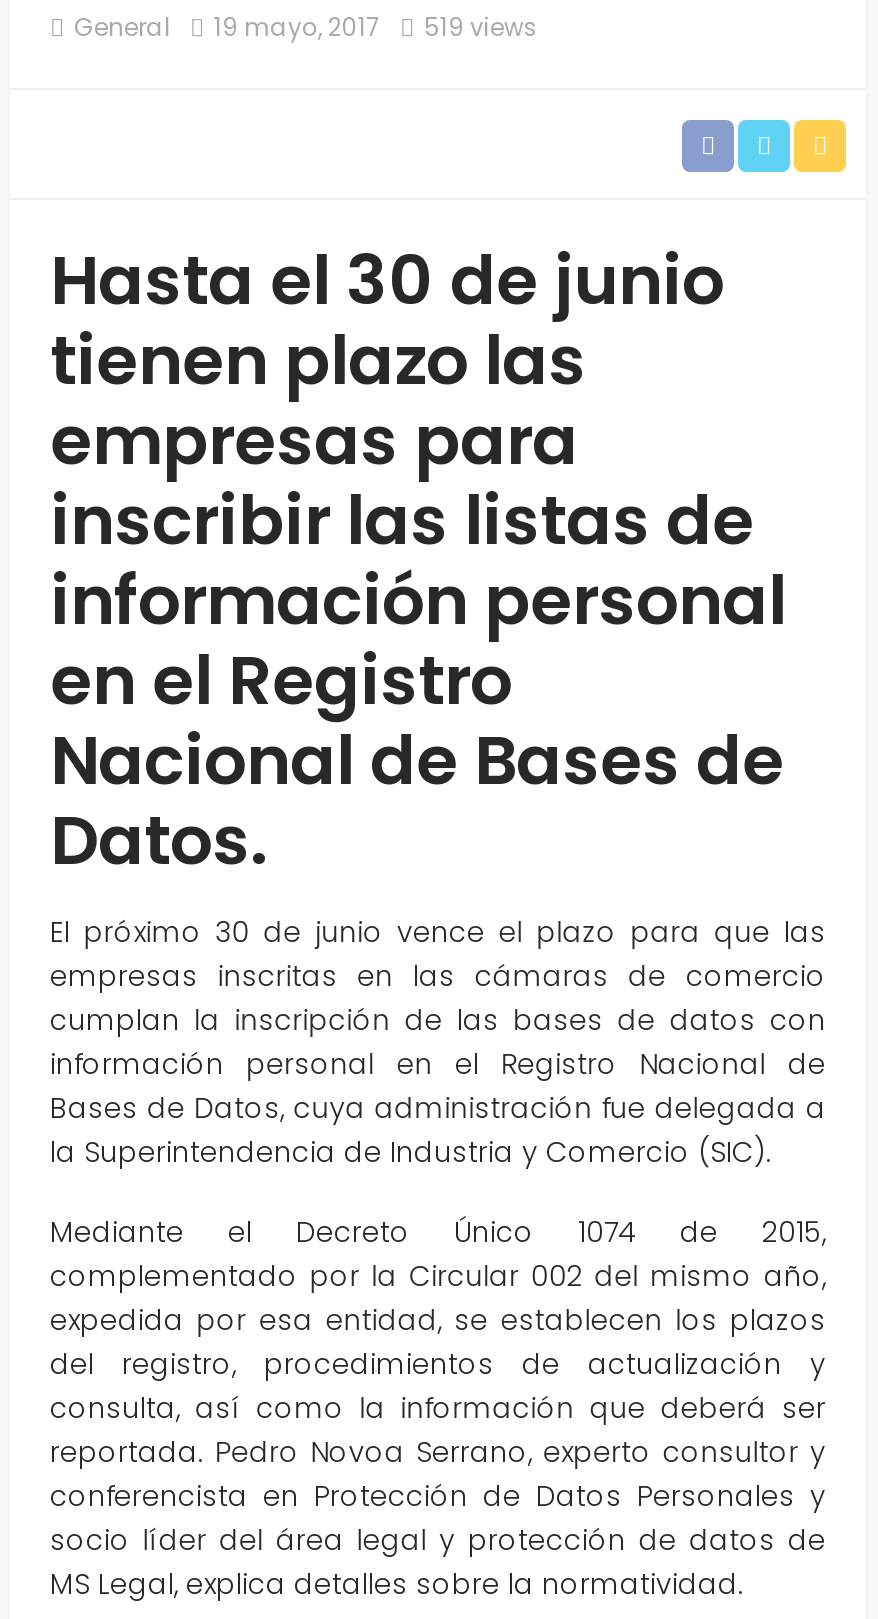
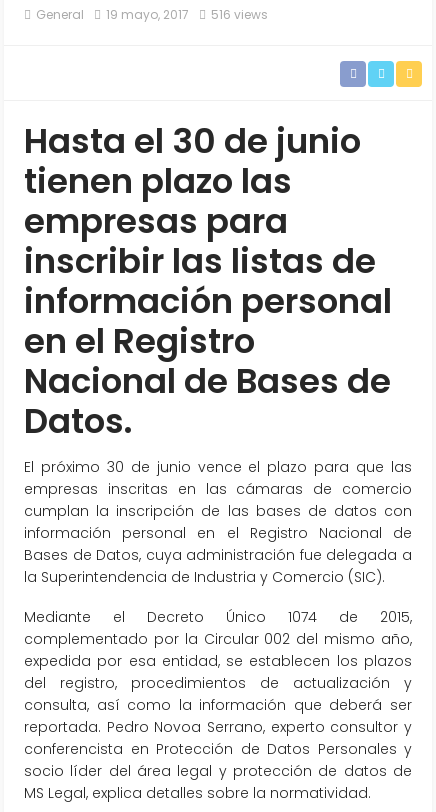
[74,9,538,43] General 19 mayo, 2017 519 views -> [36,6,268,23] General 19 mayo, 2017 516 views

